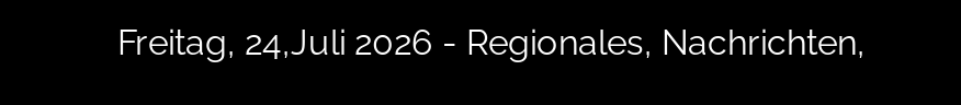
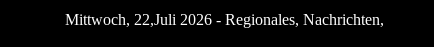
[117,22,866,63] Freitag, 24,Juli 2026 - Regionales, Nachrichten, -> [64,11,383,28] Mittwoch, 22,Juli 2026 - Regionales, Nachrichten,

